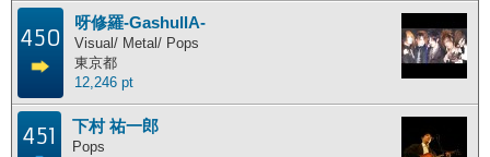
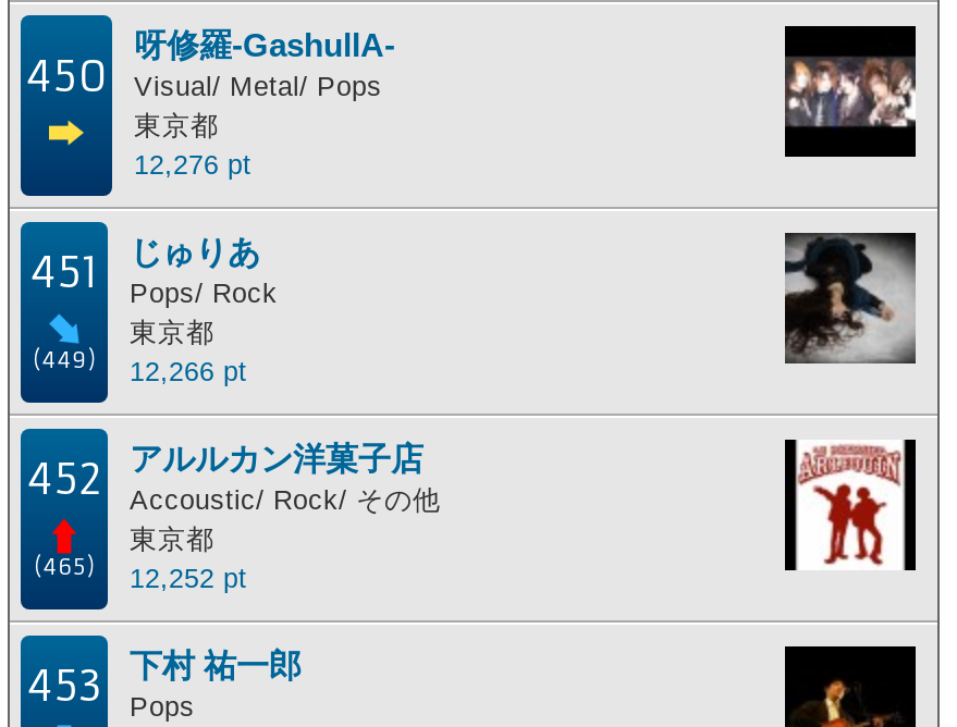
none -> [26,233,278,581] じゅりあ | Pops/ Rock | 東京都 | 12,266 pt | 452 | (465)
[74,75,133,90] 12,246 pt -> [134,150,251,181] 12,276 pt
none -> [785,233,916,366] [image]
none -> [26,440,441,712] アルルカン洋菓子店 | Accoustic/ Rock/ その他 | 東京都 | 12,252 pt | 453
none -> [33,346,96,374] (449)
none -> [794,440,907,570] [image]

